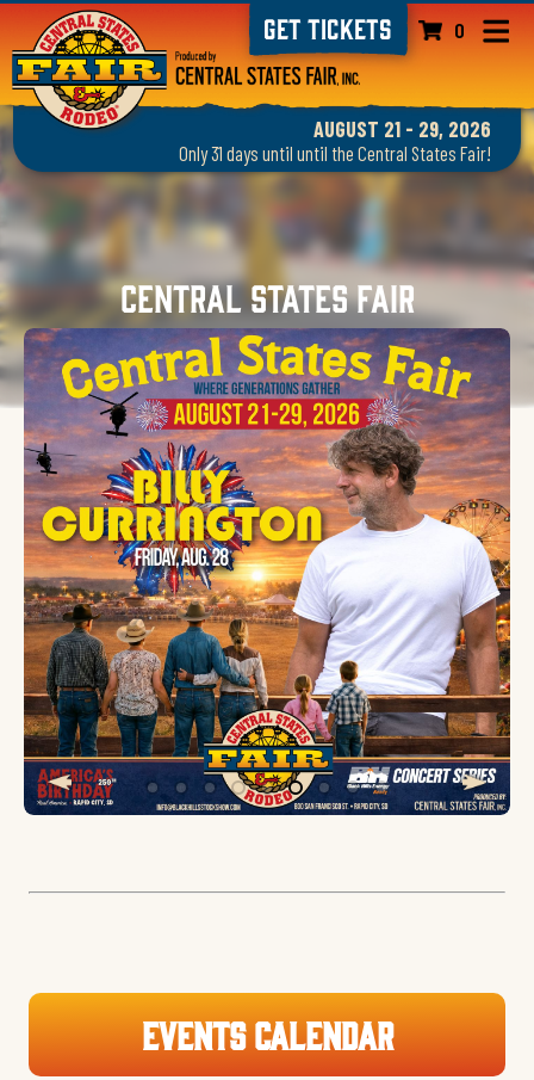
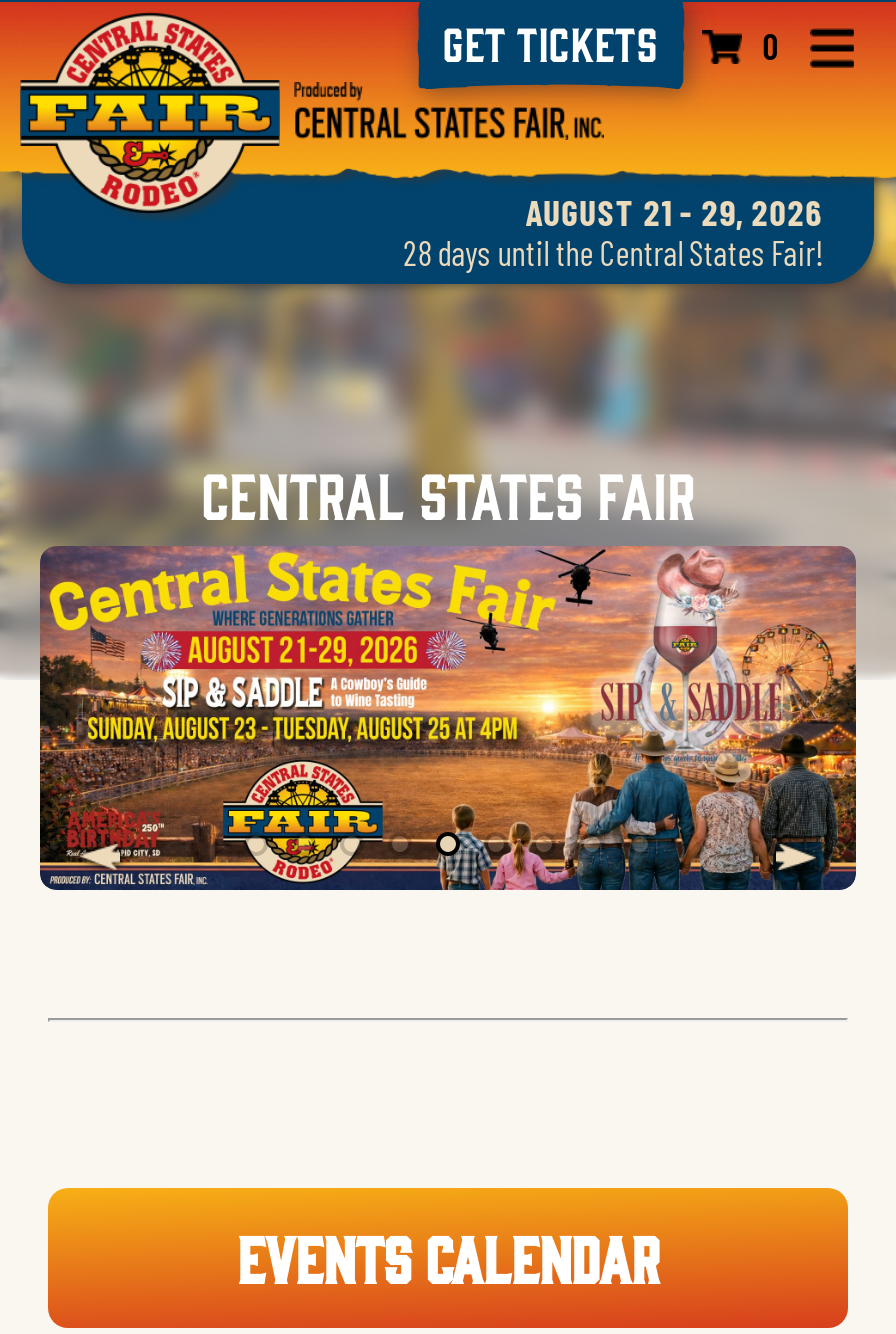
[179,141,491,165] Only 31 days until until the Central States Fair! -> [404,232,824,272] 28 days until the Central States Fair!
[23,328,511,816] [image] -> [38,544,856,892] [image]

